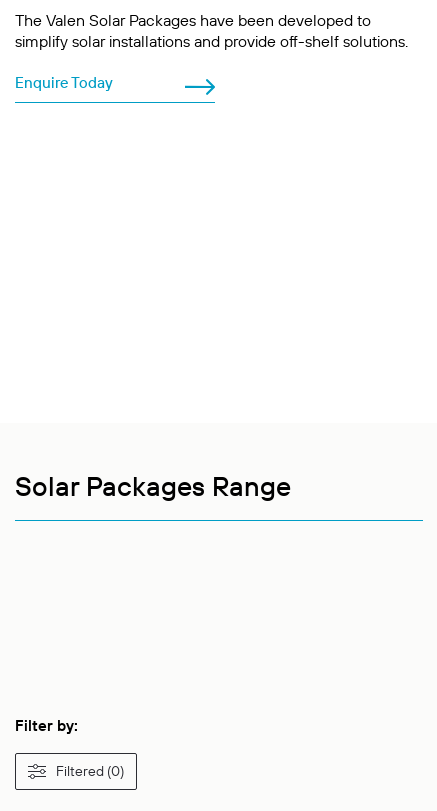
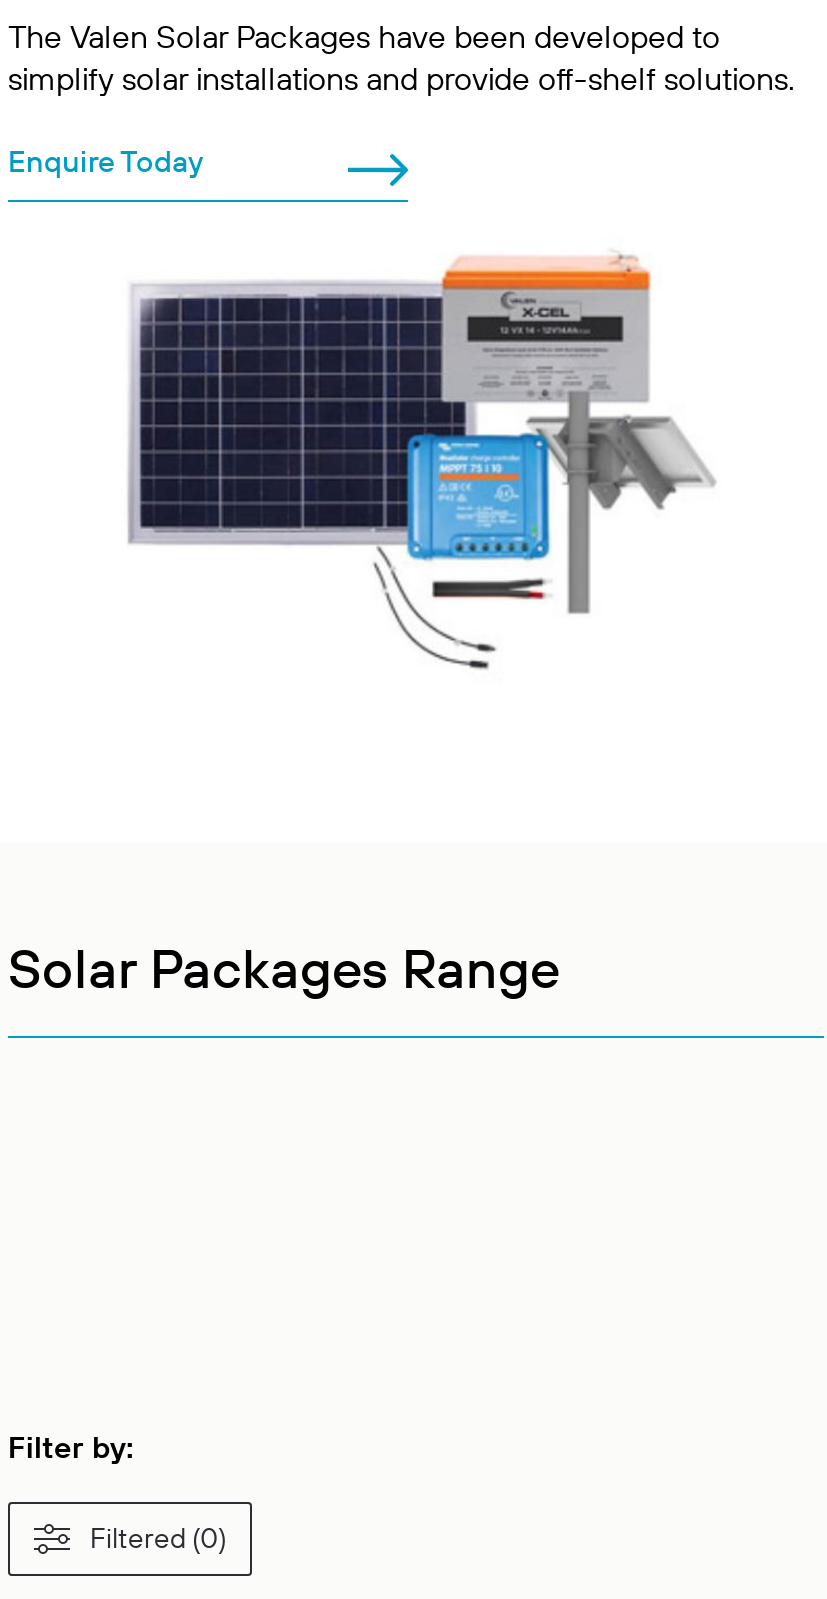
none -> [126,252,716,670] [image]

